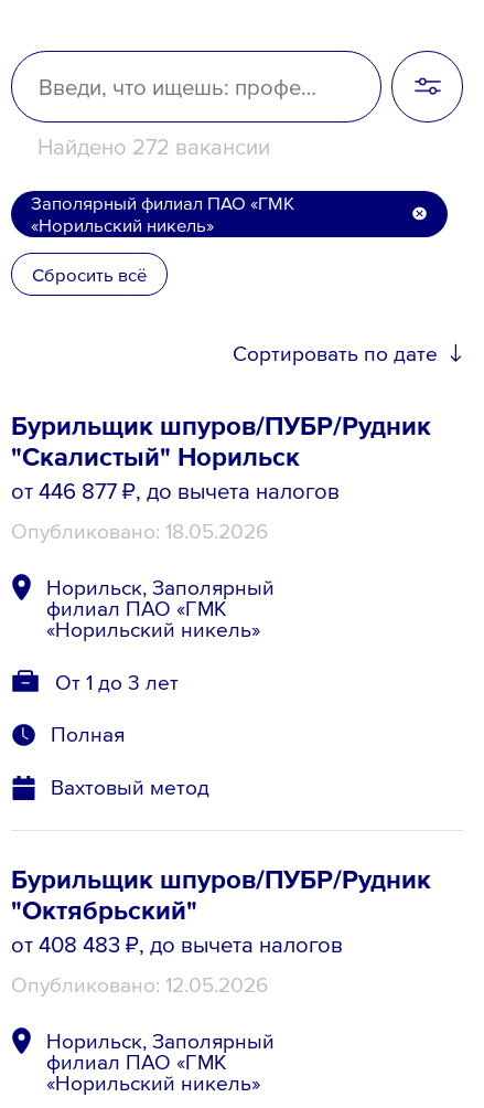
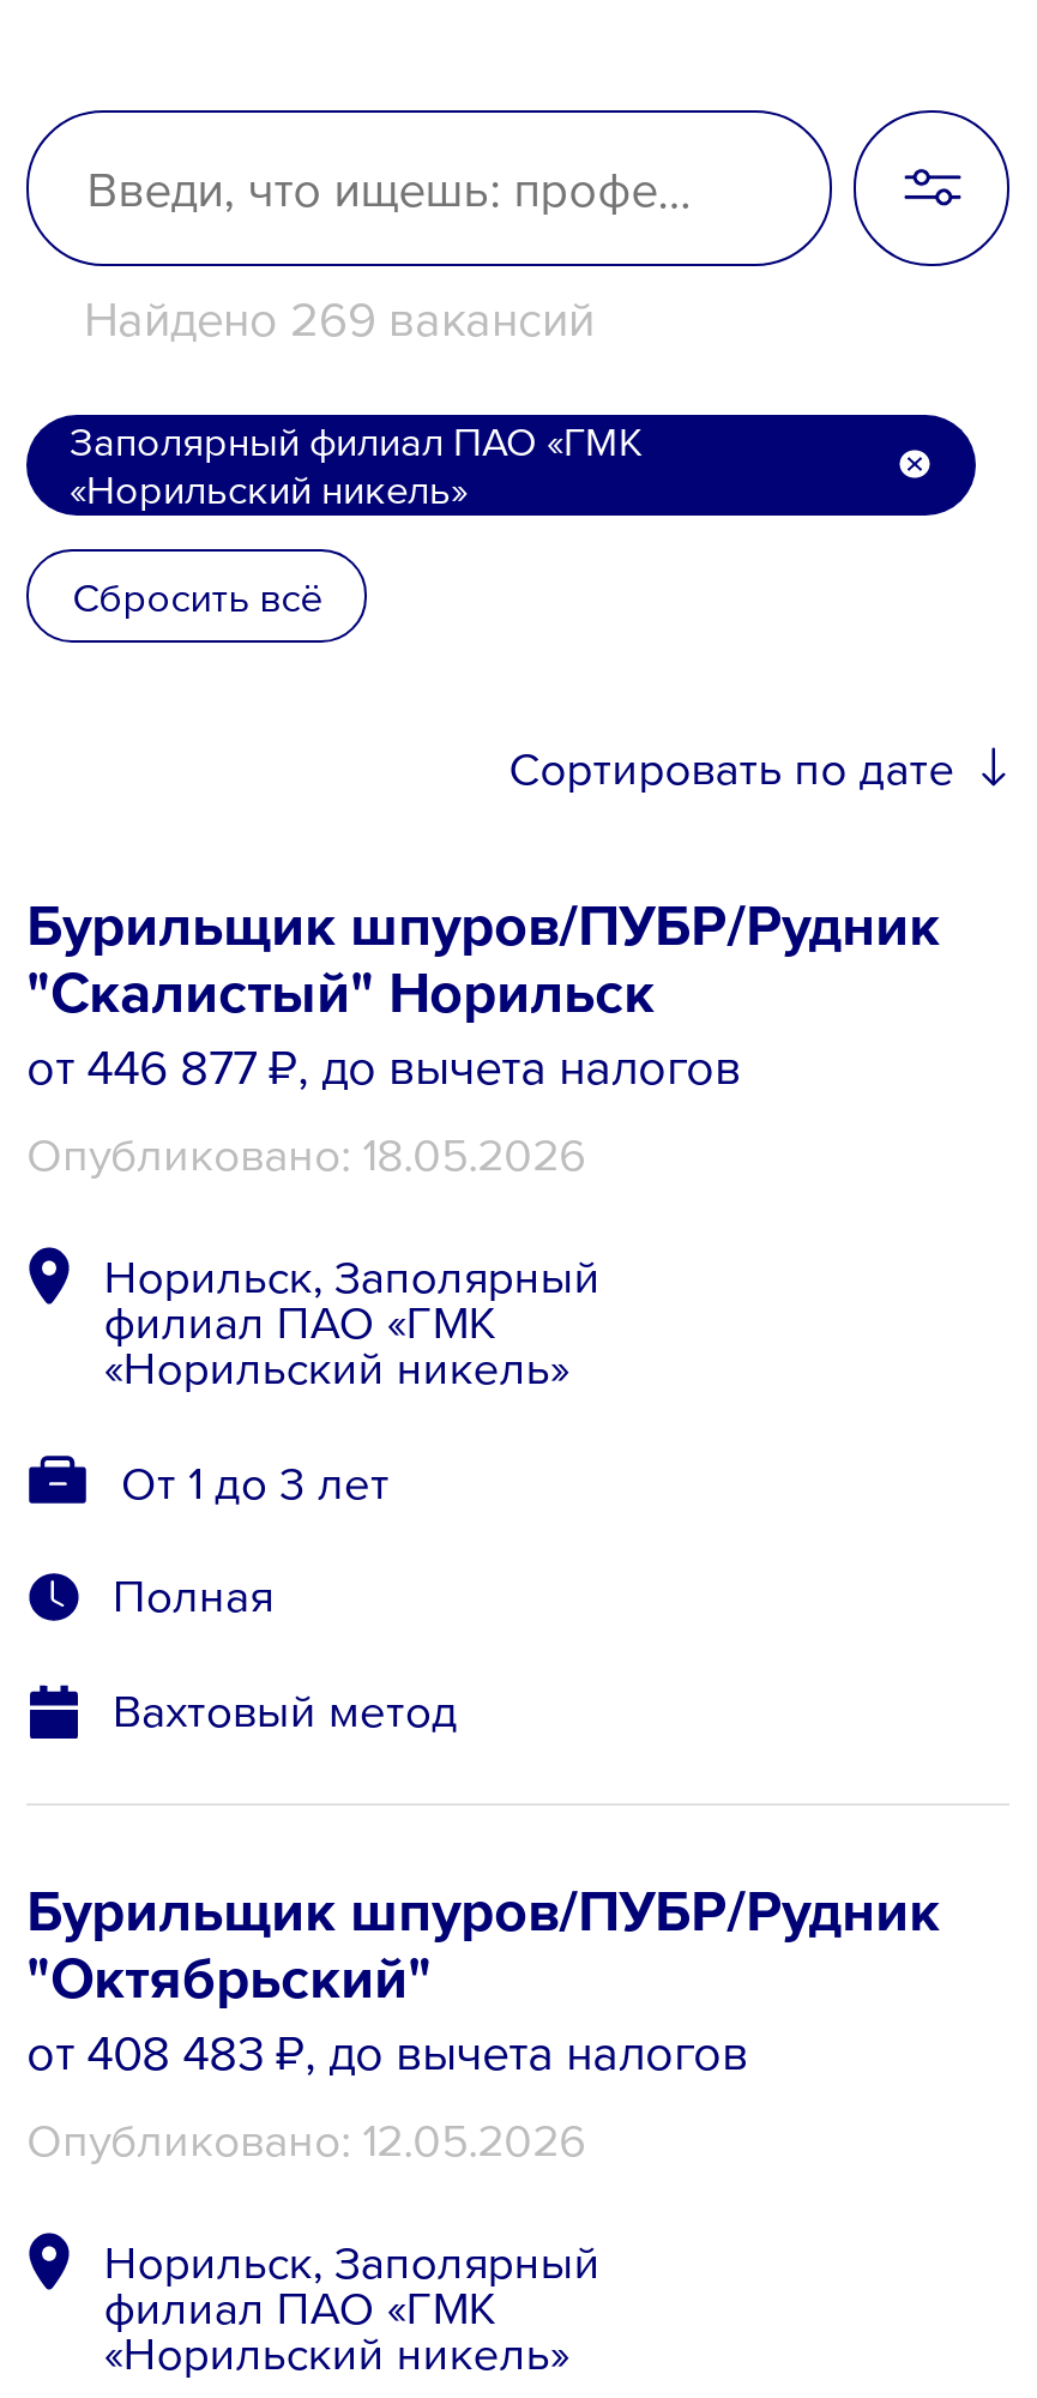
[37,130,270,161] Найдено 272 вакансии -> [84,283,595,350] Найдено 269 вакансий

